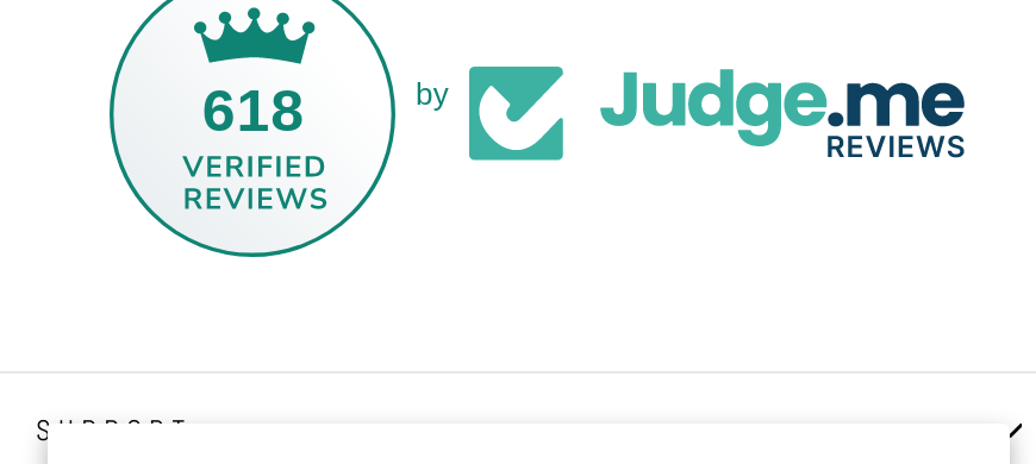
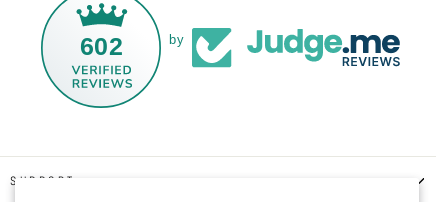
[202,75,305,142] 618 -> [80,31,123,59] 602

